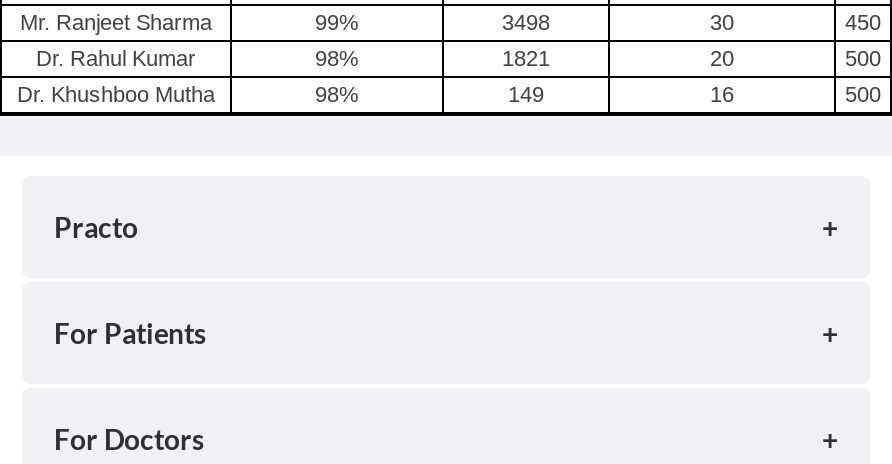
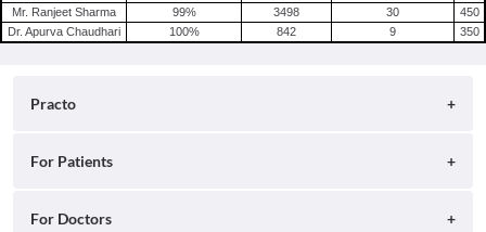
[17,46,881,106] Dr. Rahul Kumar | 98% | 1821 | 20 | 500 | Dr. Khushboo Mutha | 98% | 149 | 16 | 500 -> [8,25,479,38] Dr. Apurva Chaudhari | 100% | 842 | 9 | 350

